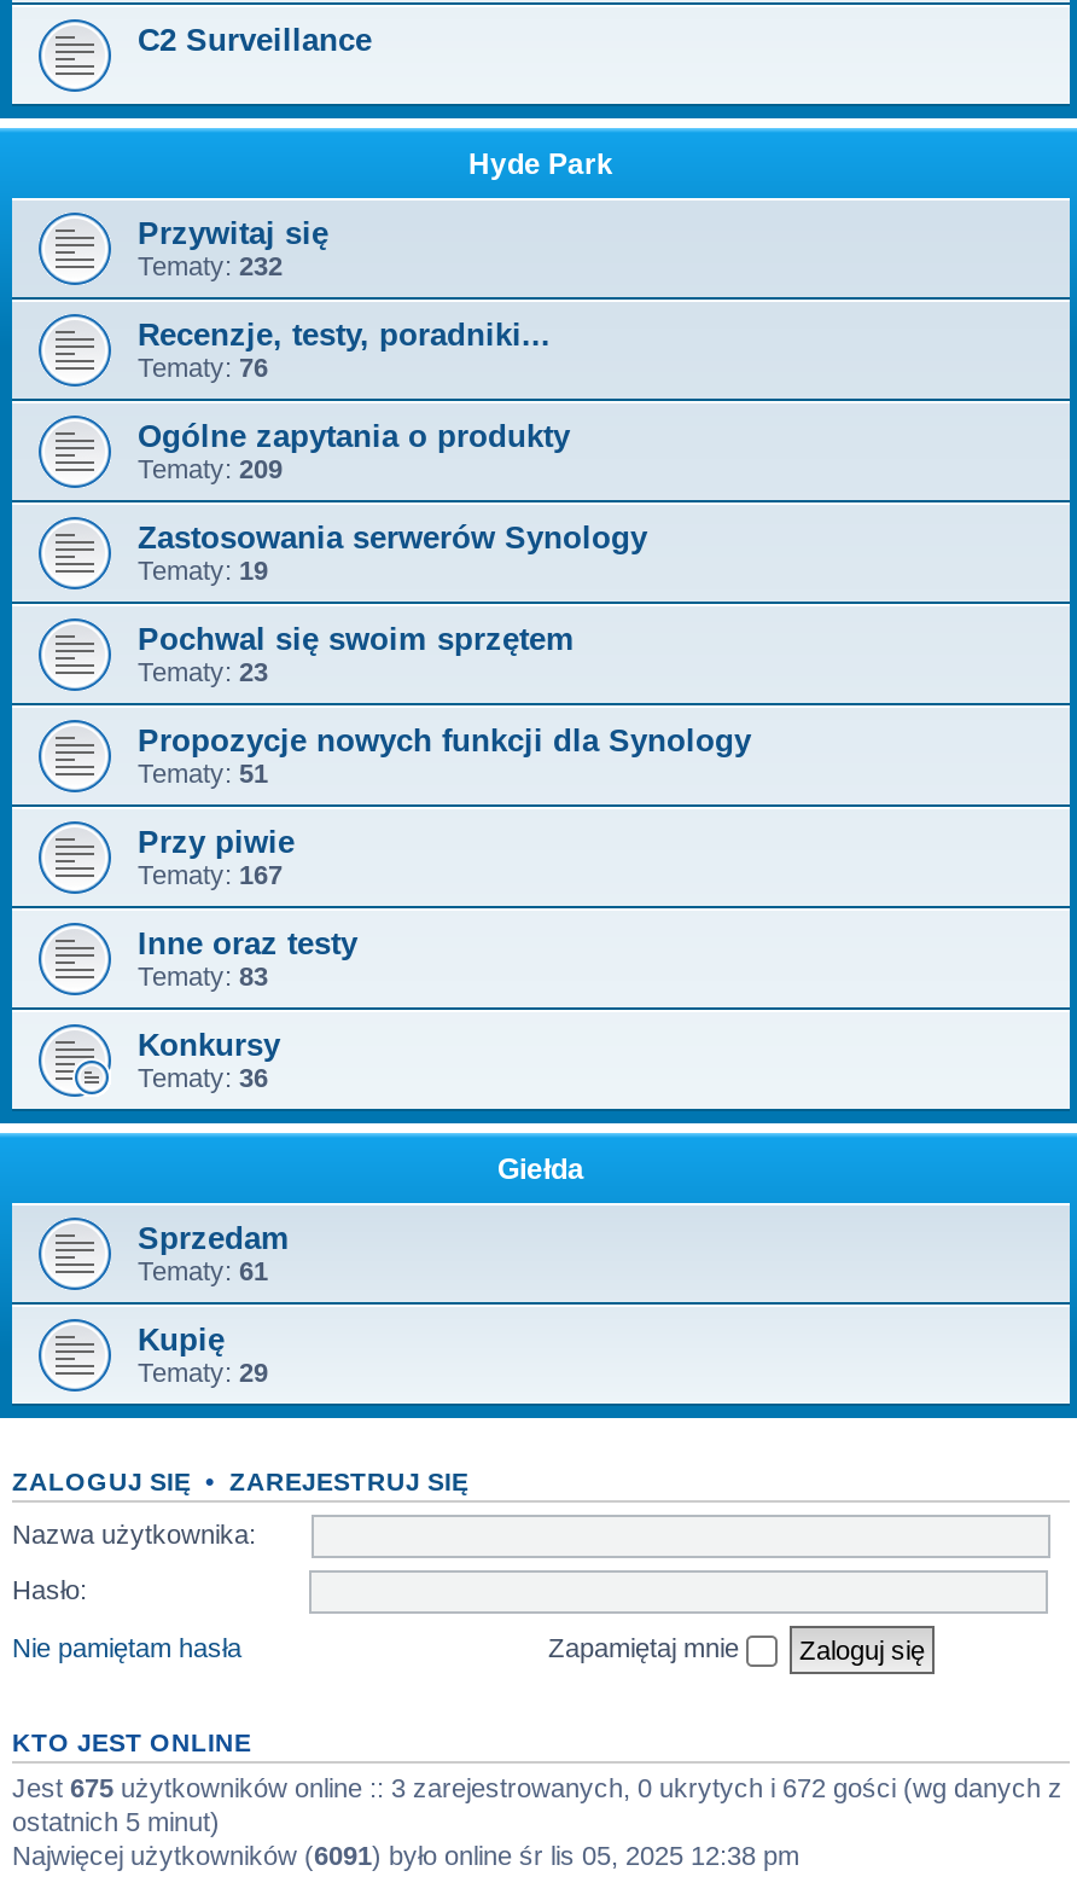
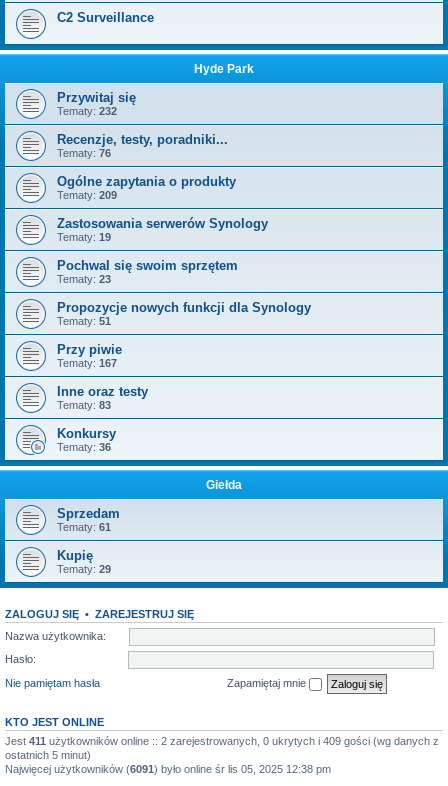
[12,1772,1063,1801] Jest 675 użytkowników online :: 3 zarejestrowanych, 0 ukrytych i 672 gości (wg danych z -> [5,734,439,746] Jest 411 użytkowników online :: 2 zarejestrowanych, 0 ukrytych i 409 gości (wg danych z

